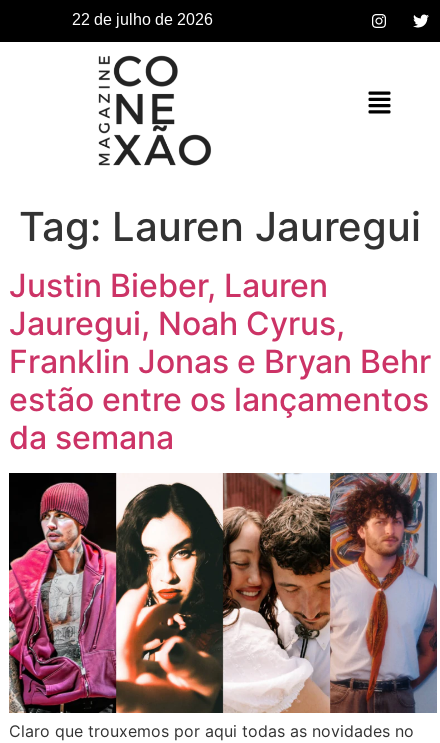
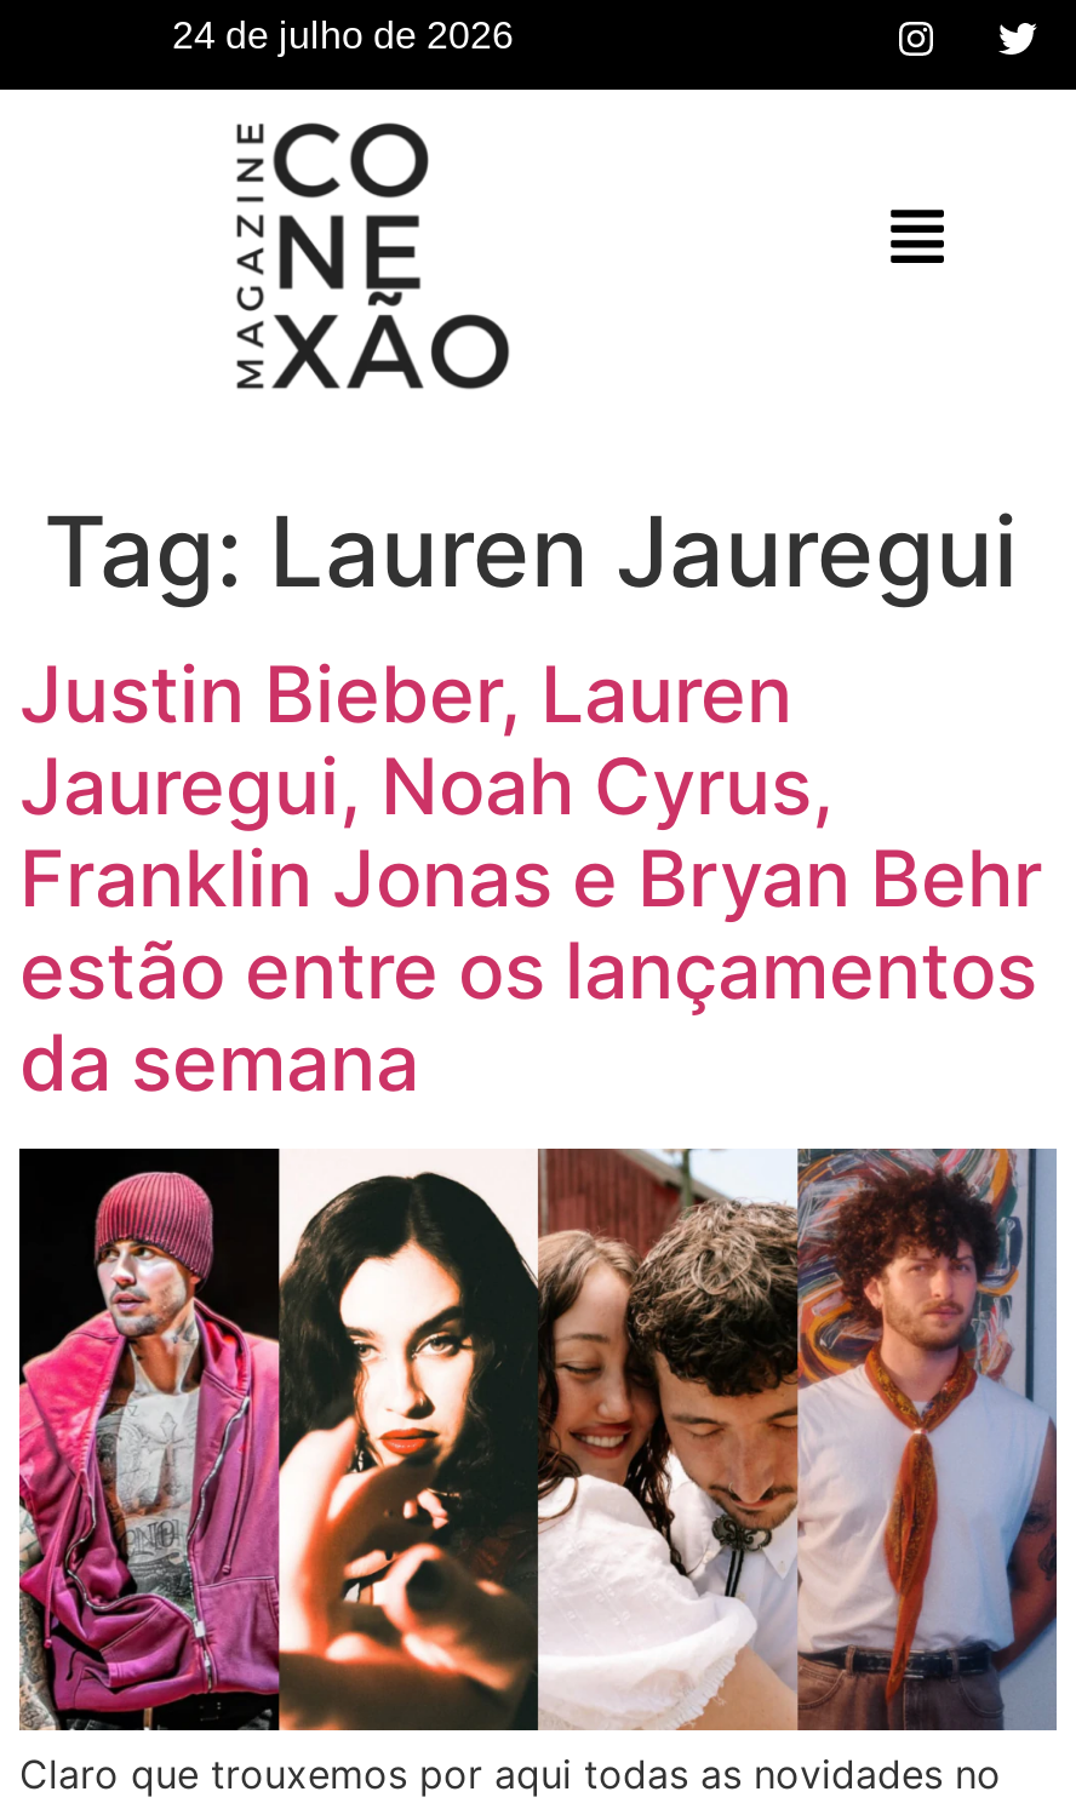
[72,11,213,28] 22 de julho de 2026 -> [172,15,514,56] 24 de julho de 2026

